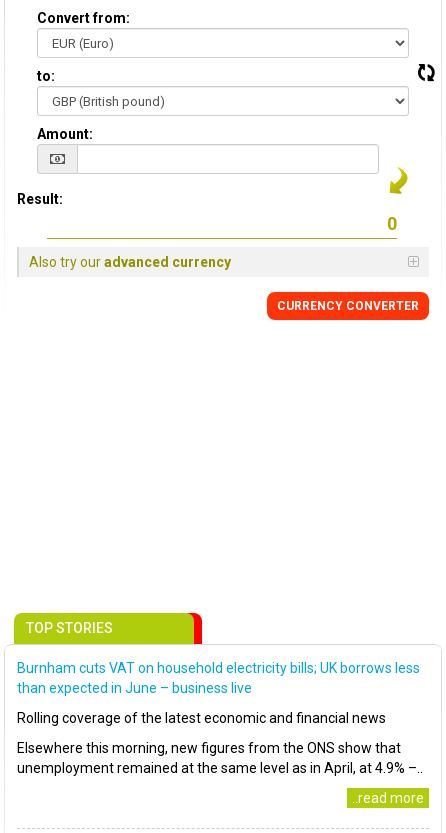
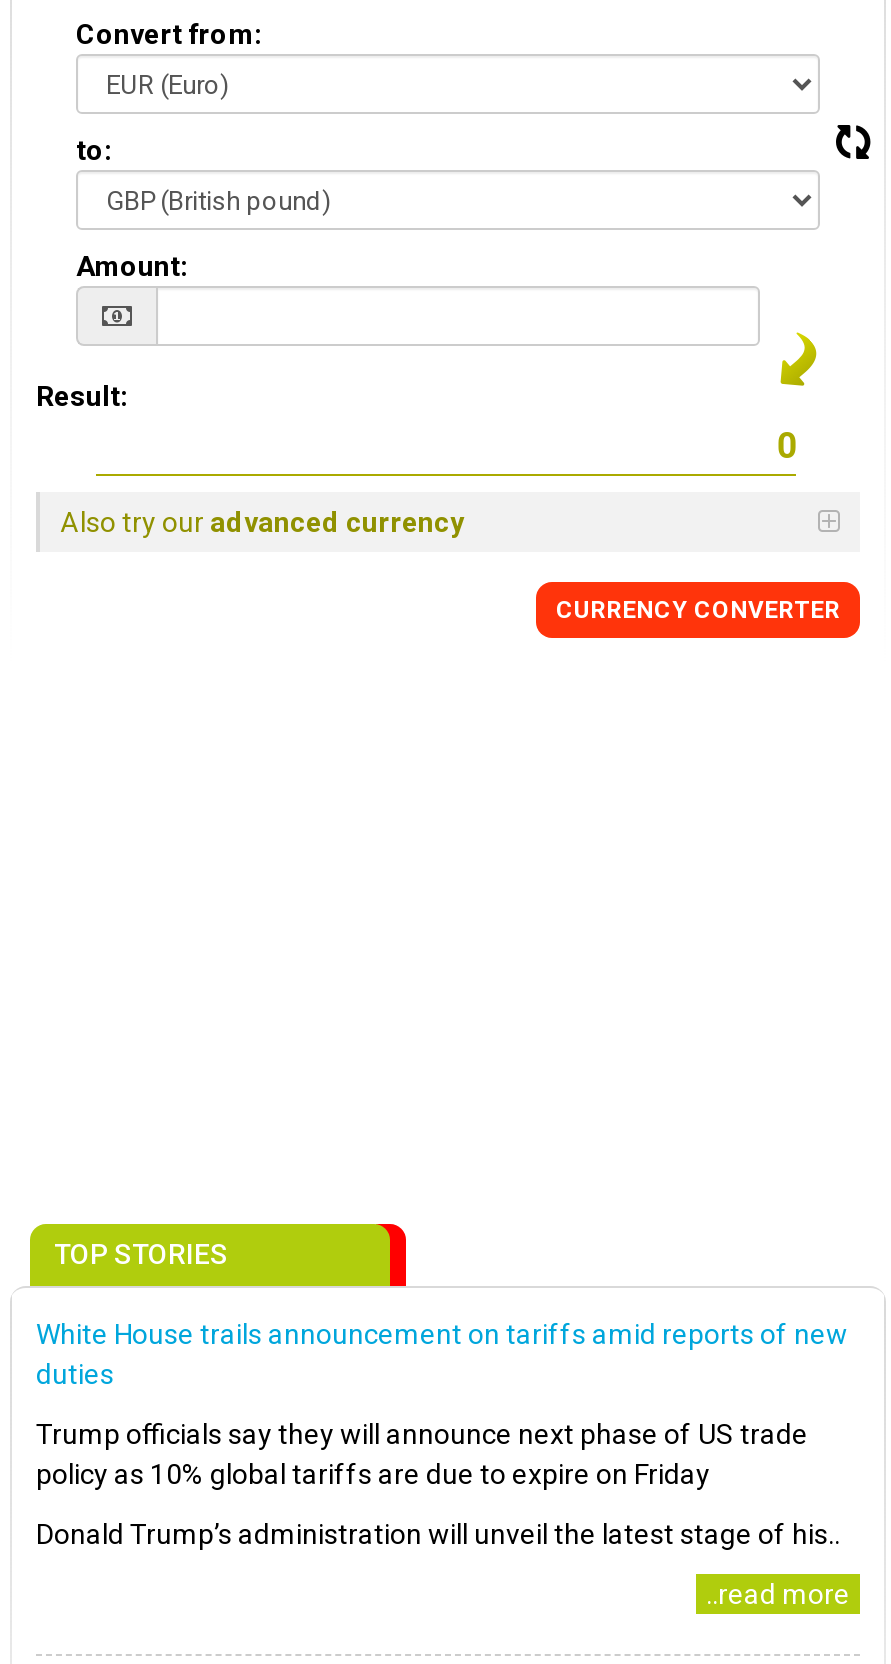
[17,660,420,696] Burnham cuts VAT on household electricity bills; UK borrows less | than expected in June – business live -> [36,1318,848,1390] White House trails announcement on tariffs amid reports of new | duties
[17,710,386,726] Rolling coverage of the latest economic and financial news -> [36,1418,808,1490] Trump officials say they will announce next phase of US trade | policy as 10% global tariffs are due to expire on Friday
[17,740,423,776] Elsewhere this morning, new figures from the ONS show that | unemployment remained at the same level as in April, at 4.9% –.. -> [36,1518,840,1550] Donald Trump’s administration will unveil the latest stage of his..

